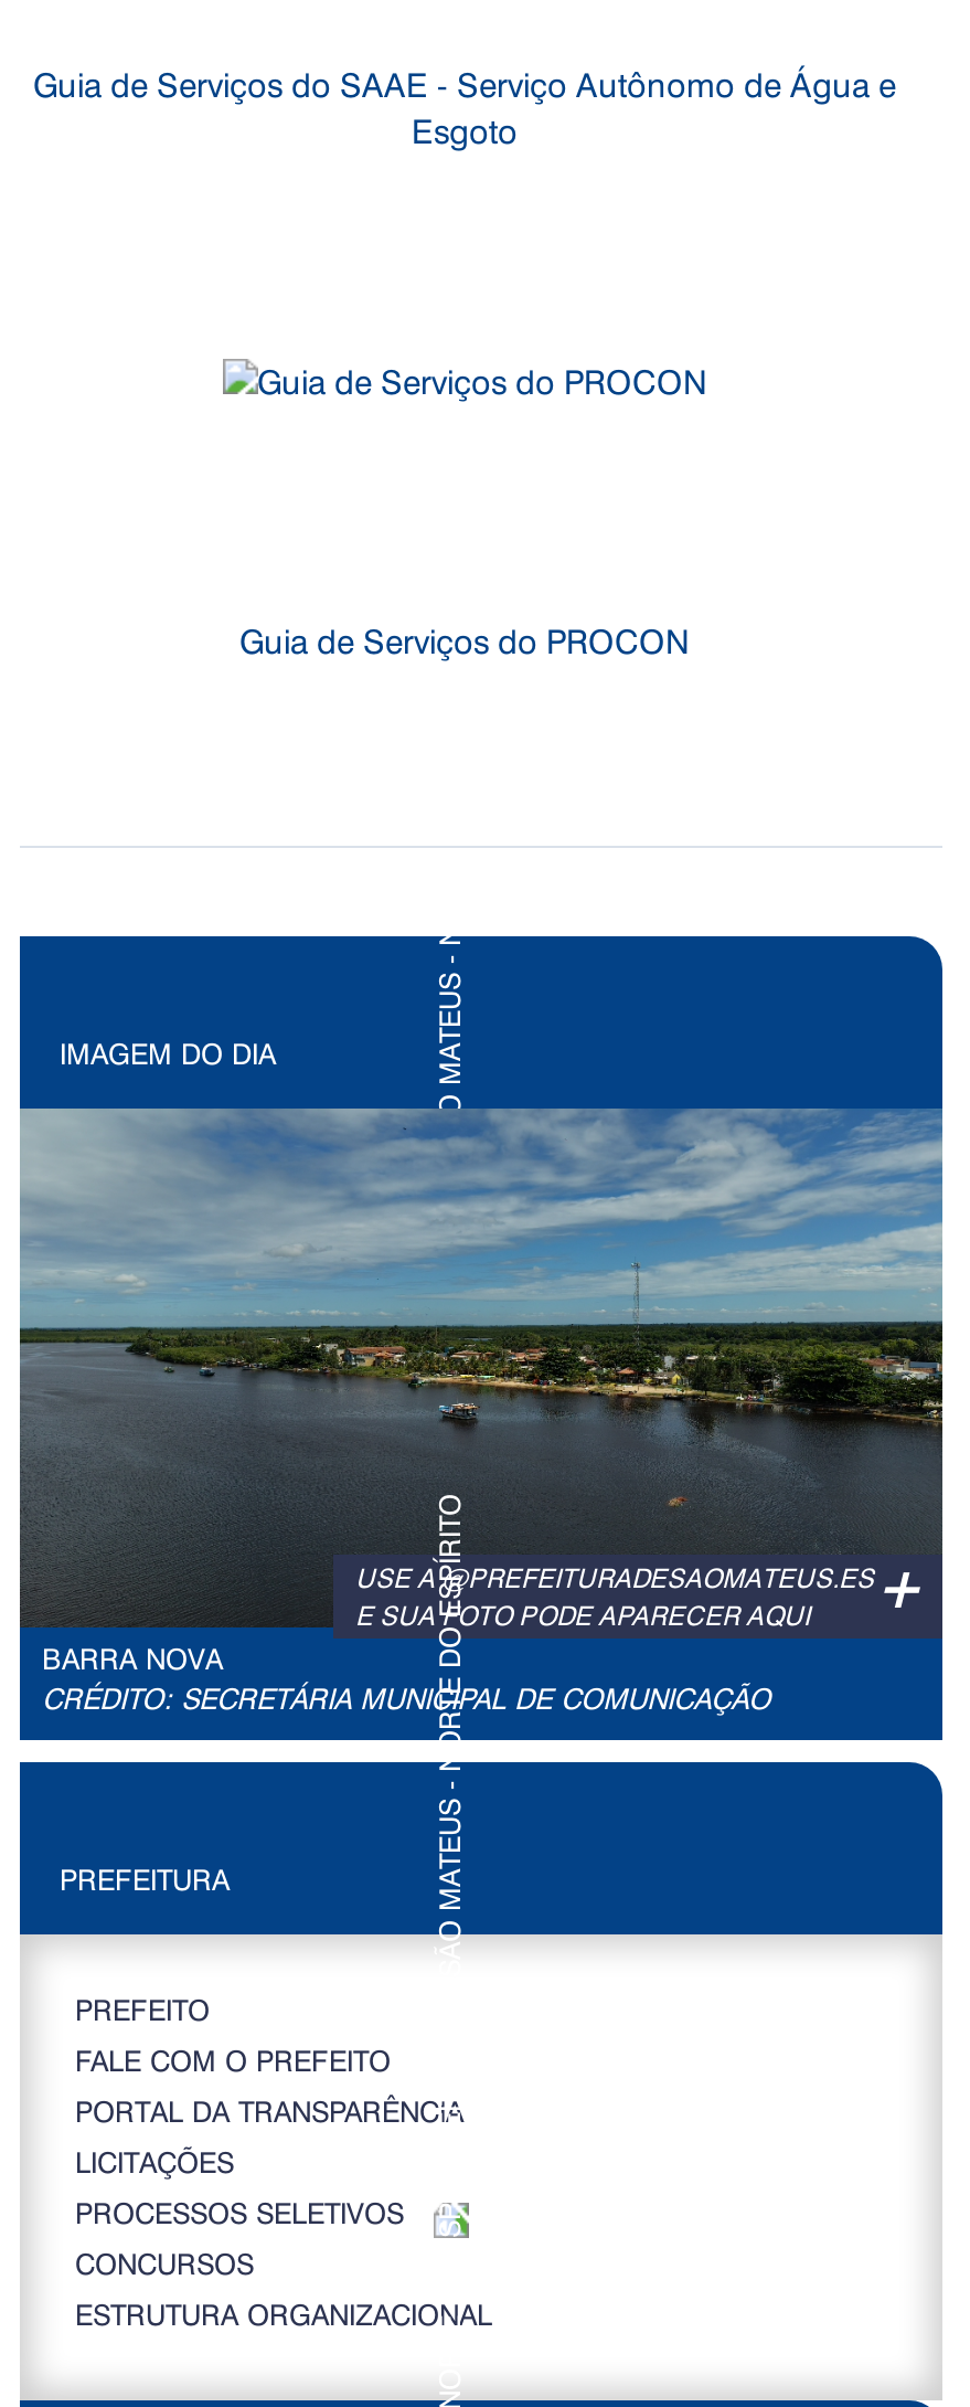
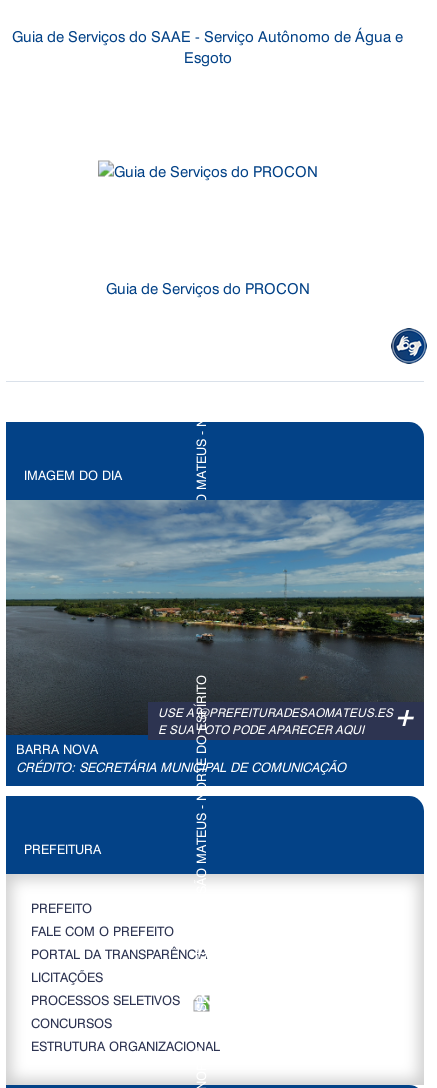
none -> [390,327,428,365] [image]

